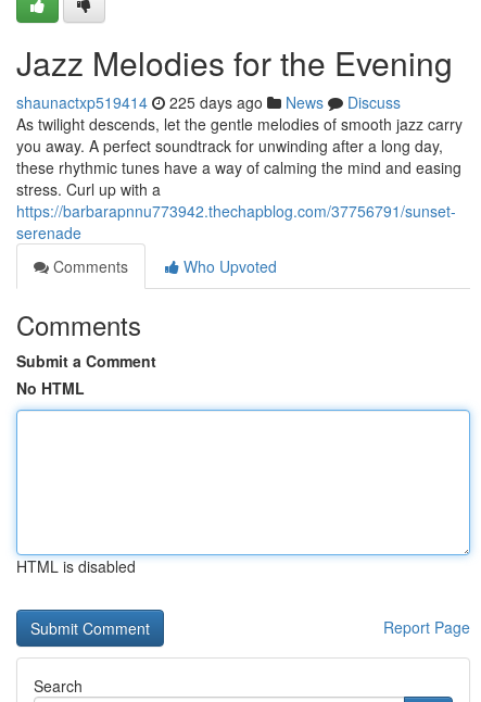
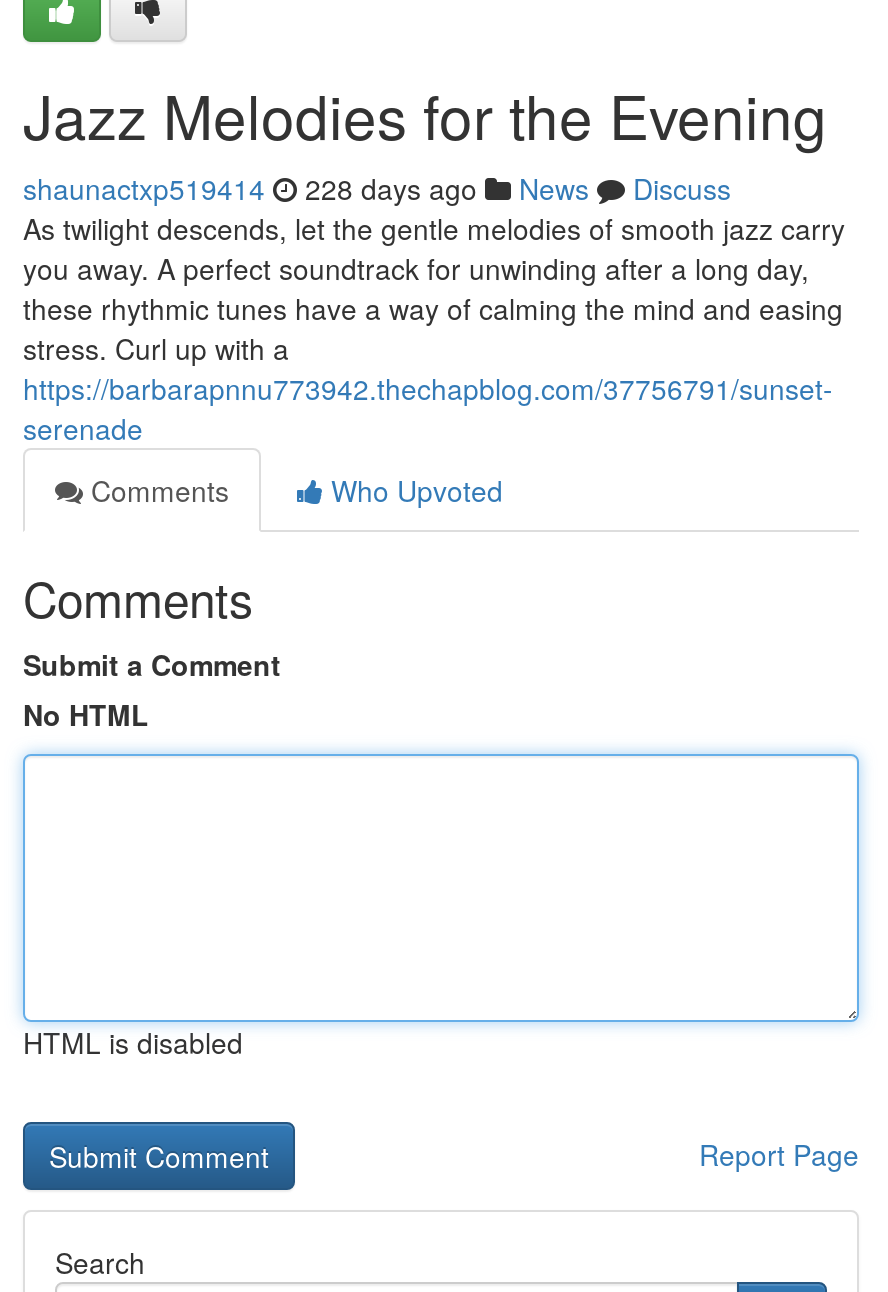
[16,91,401,113] shaunactxp519414 225 days ago News Discuss -> [23,168,731,208] shaunactxp519414 228 days ago News Discuss

